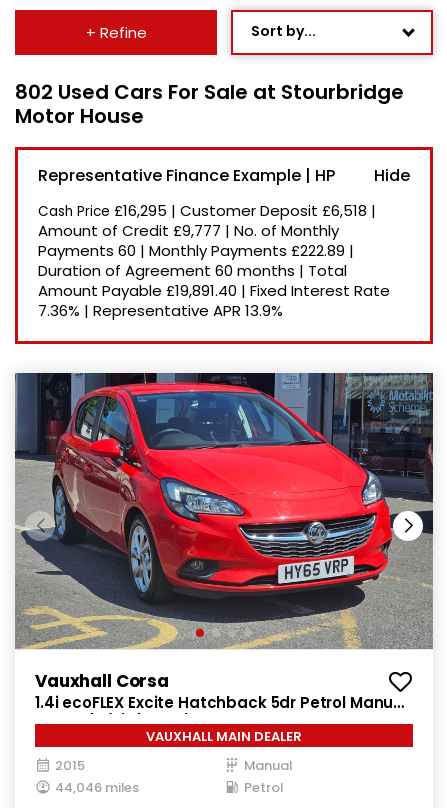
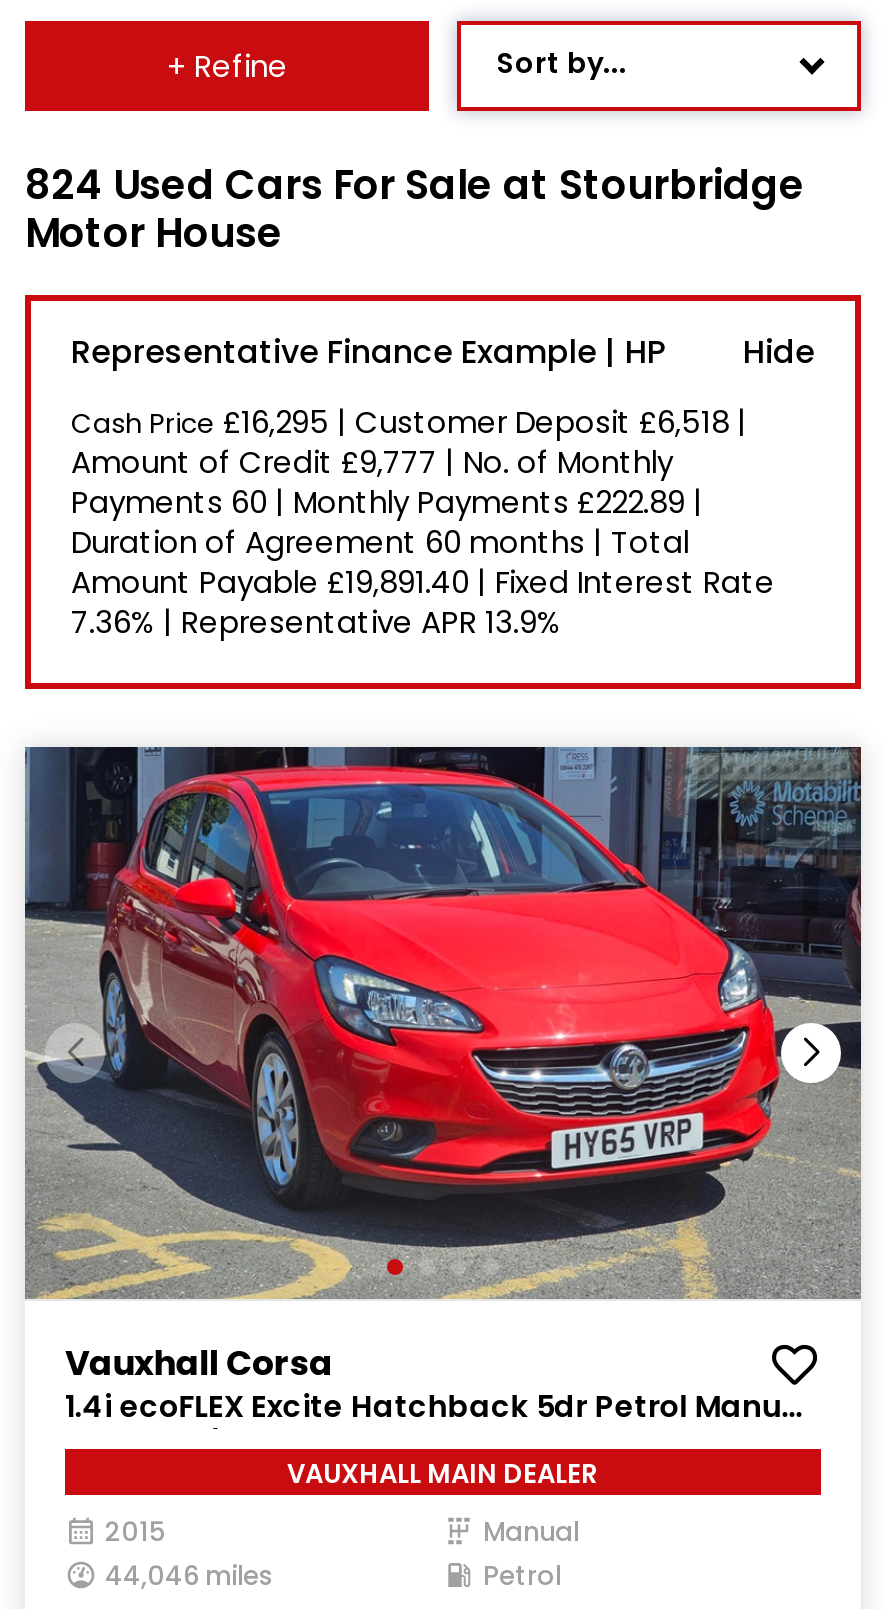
[15,78,404,106] 802 Used Cars For Sale at Stourbridge -> [25,157,805,213] 824 Used Cars For Sale at Stourbridge

